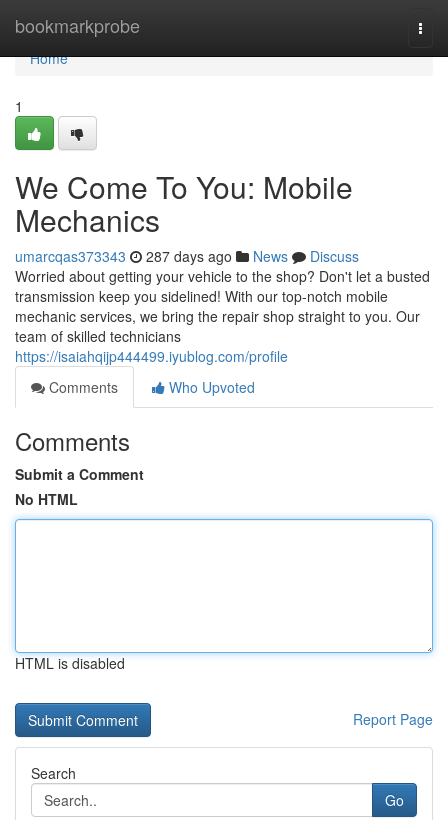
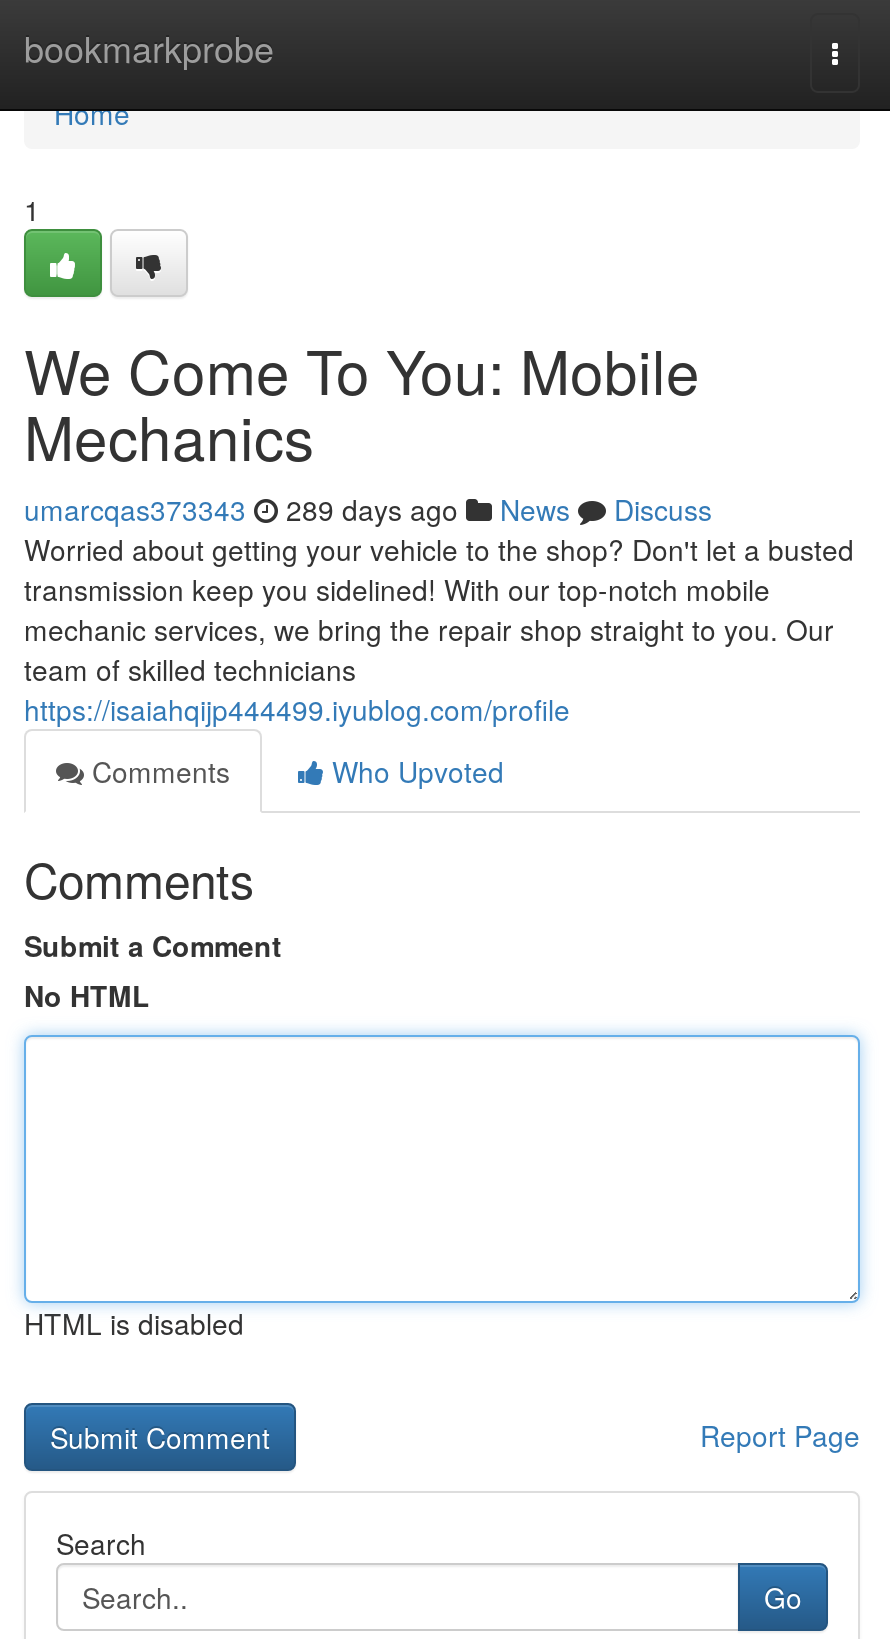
[15,246,359,266] umarcqas373343 287 days ago News Discuss -> [24,489,712,529] umarcqas373343 289 days ago News Discuss

